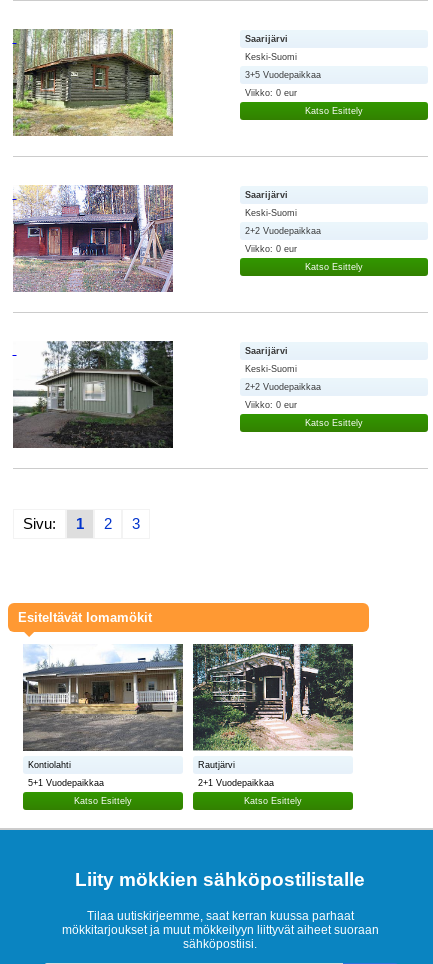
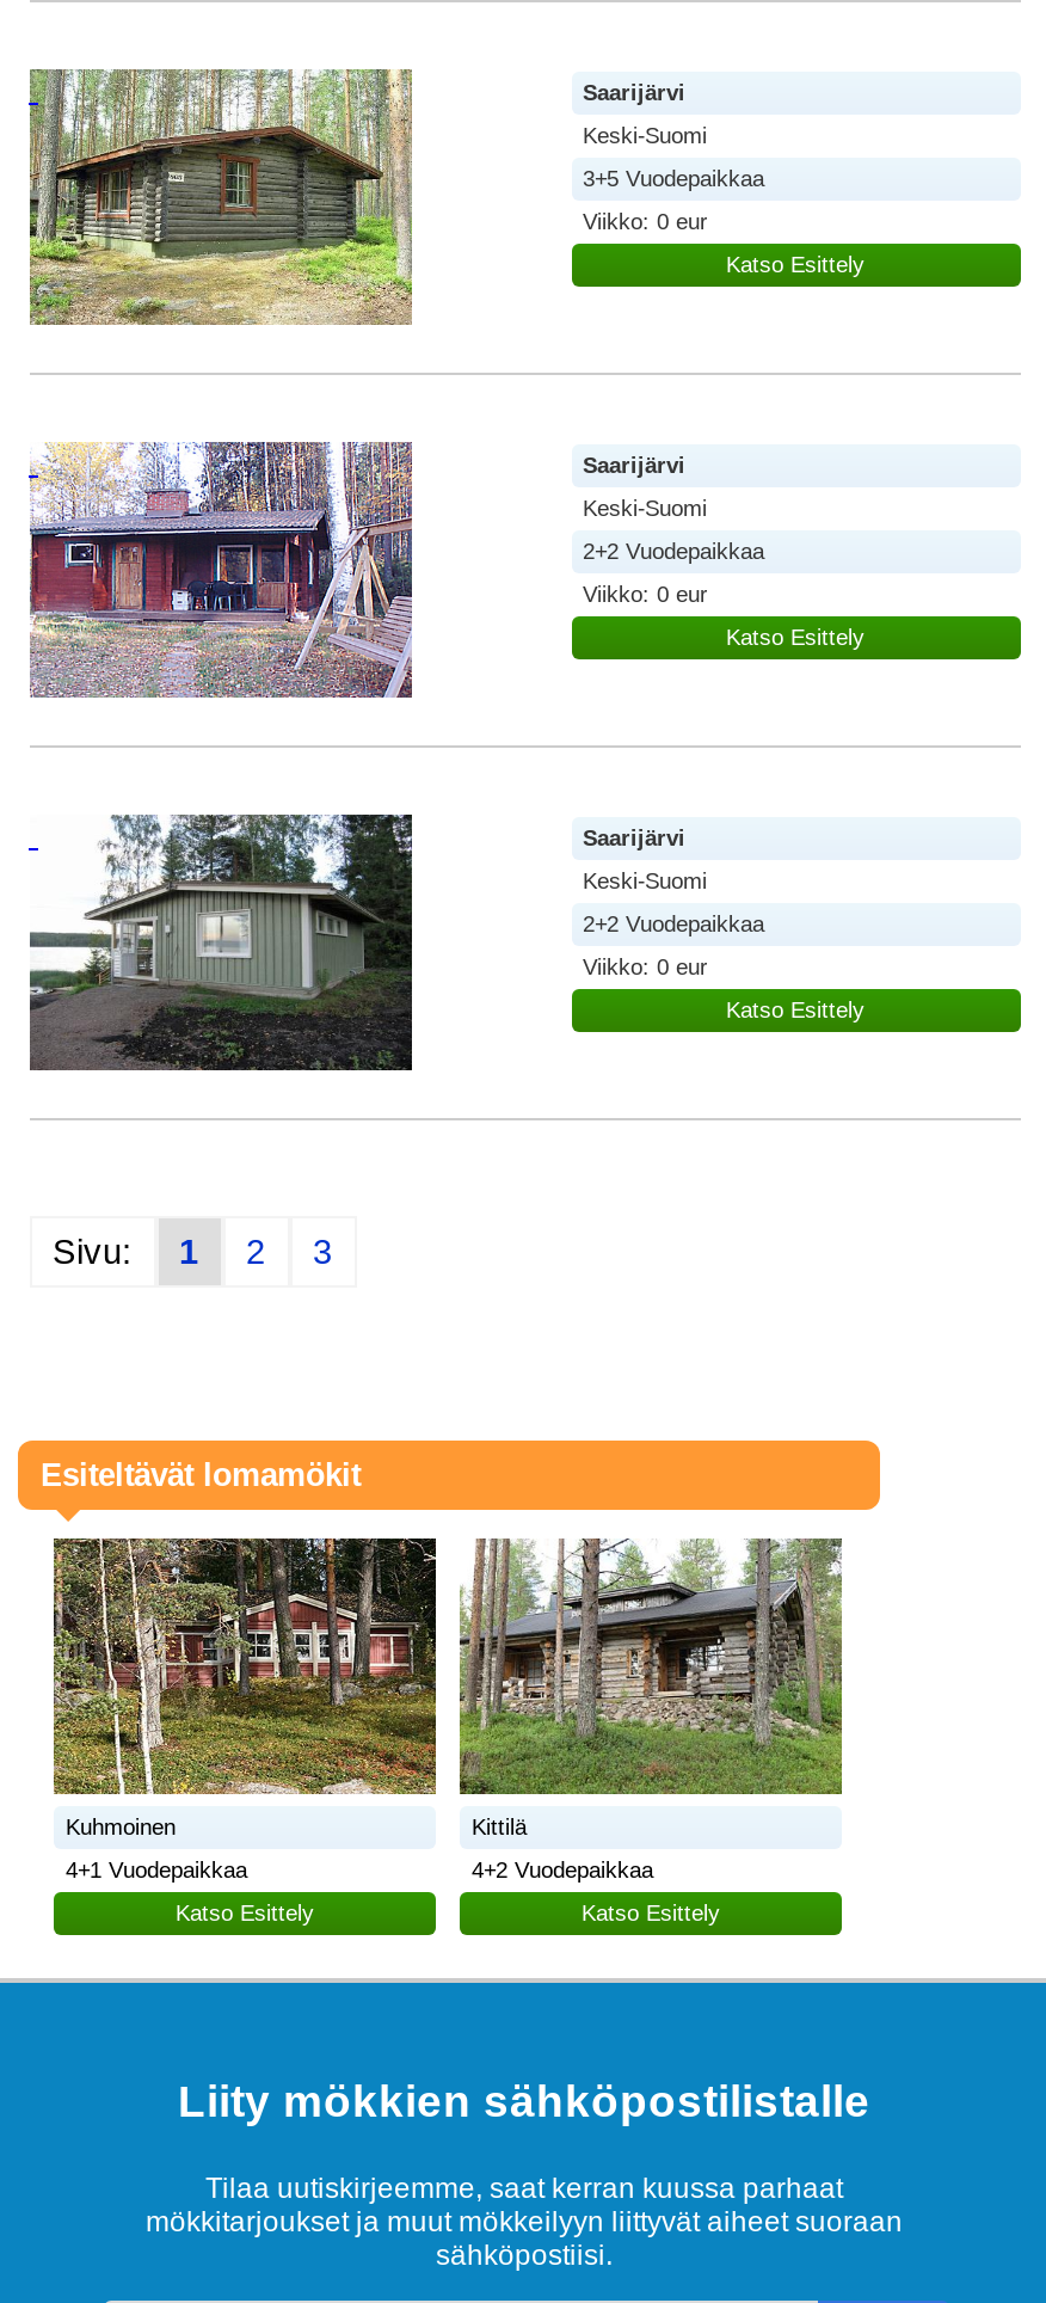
[22,644,184,770] [image] | Kontiolahti -> [51,1536,438,1840] [image] | Kuhmoinen
[192,643,354,770] [image] | Rautjärvi -> [457,1539,844,1840] [image] | Kittilä
[28,778,104,788] 5+1 Vuodepaikkaa -> [66,1859,247,1883] 4+1 Vuodepaikkaa
[198,778,274,788] 2+1 Vuodepaikkaa -> [472,1859,653,1883] 4+2 Vuodepaikkaa

